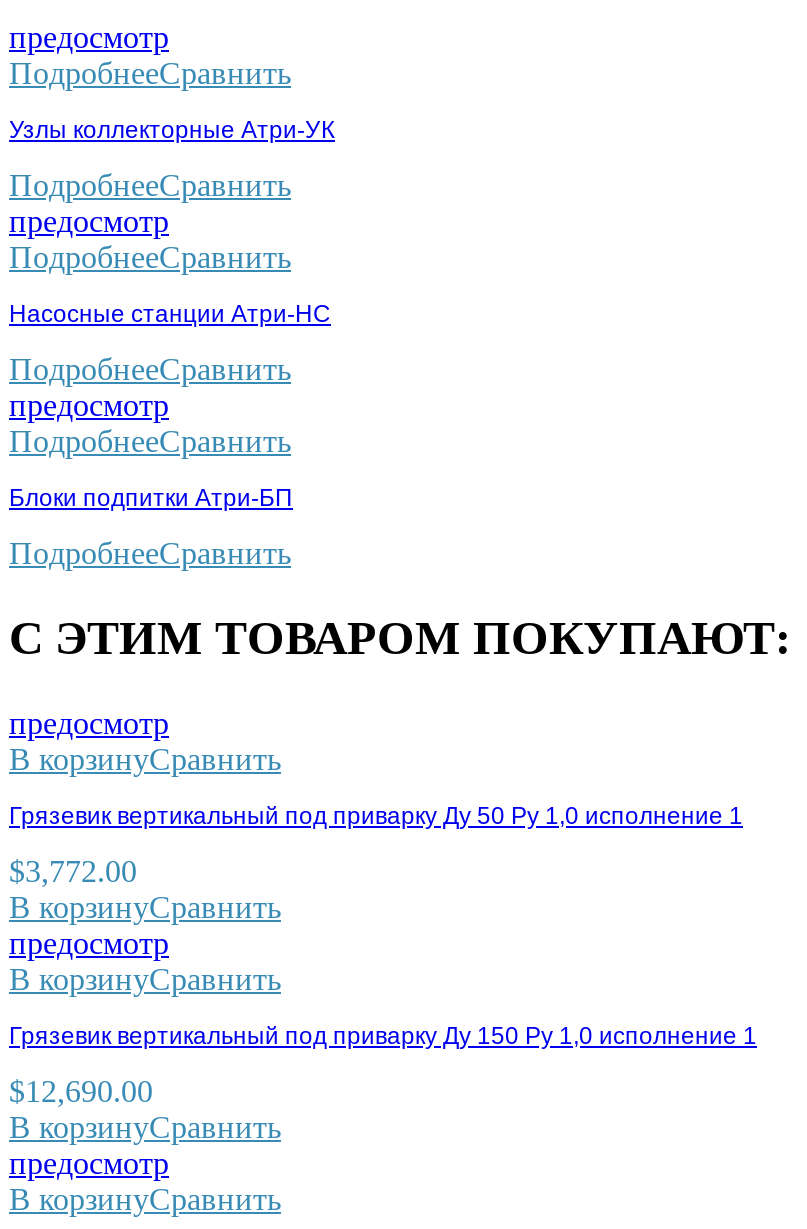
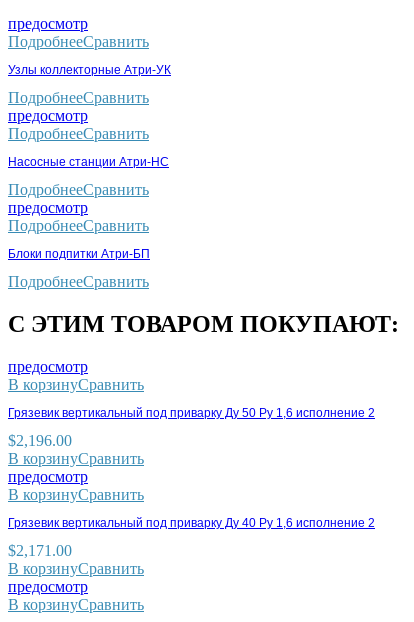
[9,802,743,830] Грязевик вертикальный под приварку Ду 50 Ру 1,0 исполнение 1 -> [8,406,375,420] Грязевик вертикальный под приварку Ду 50 Ру 1,6 исполнение 2
[9,854,137,888] $3,772.00 -> [8,432,72,449] $2,196.00
[9,1022,757,1050] Грязевик вертикальный под приварку Ду 150 Ру 1,0 исполнение 1 -> [8,516,375,530] Грязевик вертикальный под приварку Ду 40 Ру 1,6 исполнение 2
[9,1074,153,1108] $12,690.00 -> [8,542,72,559] $2,171.00

